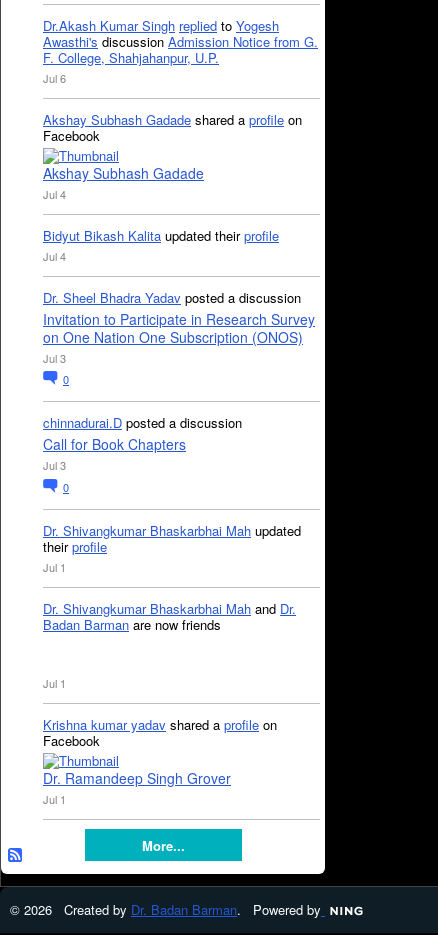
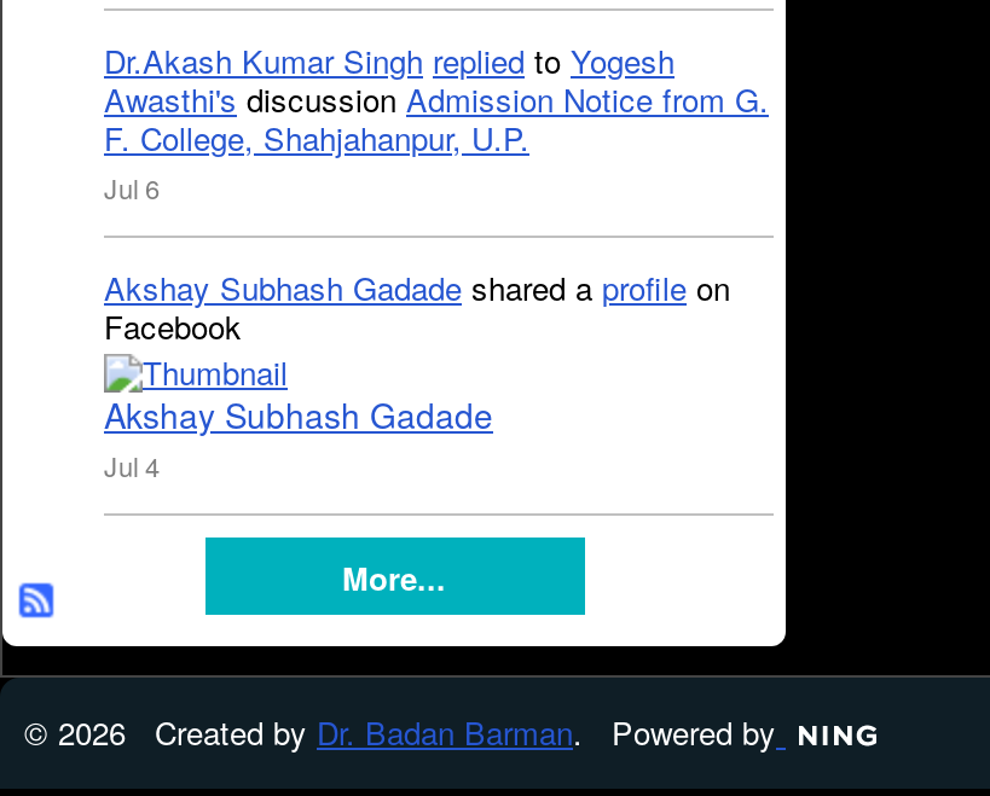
[43,226,315,807] Bidyut Bikash Kalita updated their profile | Jul 4 | Dr. Sheel Bhadra Yadav posted a discussion | Invitation to Participate in Research Survey | on One Nation One Subscription (ONOS) | Jul 3 | 0 | chinnadurai.D posted a discussion | Call for Book Chapters | Jul 3 | 0 | Dr. Shivangkumar Bhaskarbhai Mah updated | theirprofile | Jul 1 | Dr. Shivangkumar Bhaskarbhai Mah and Dr. | Badan Barmanare now friends | Jul 1 | Krishna kumar yadav shared a profile on | Facebook | Dr. Ramandeep Singh Grover | Jul 1 -> none

